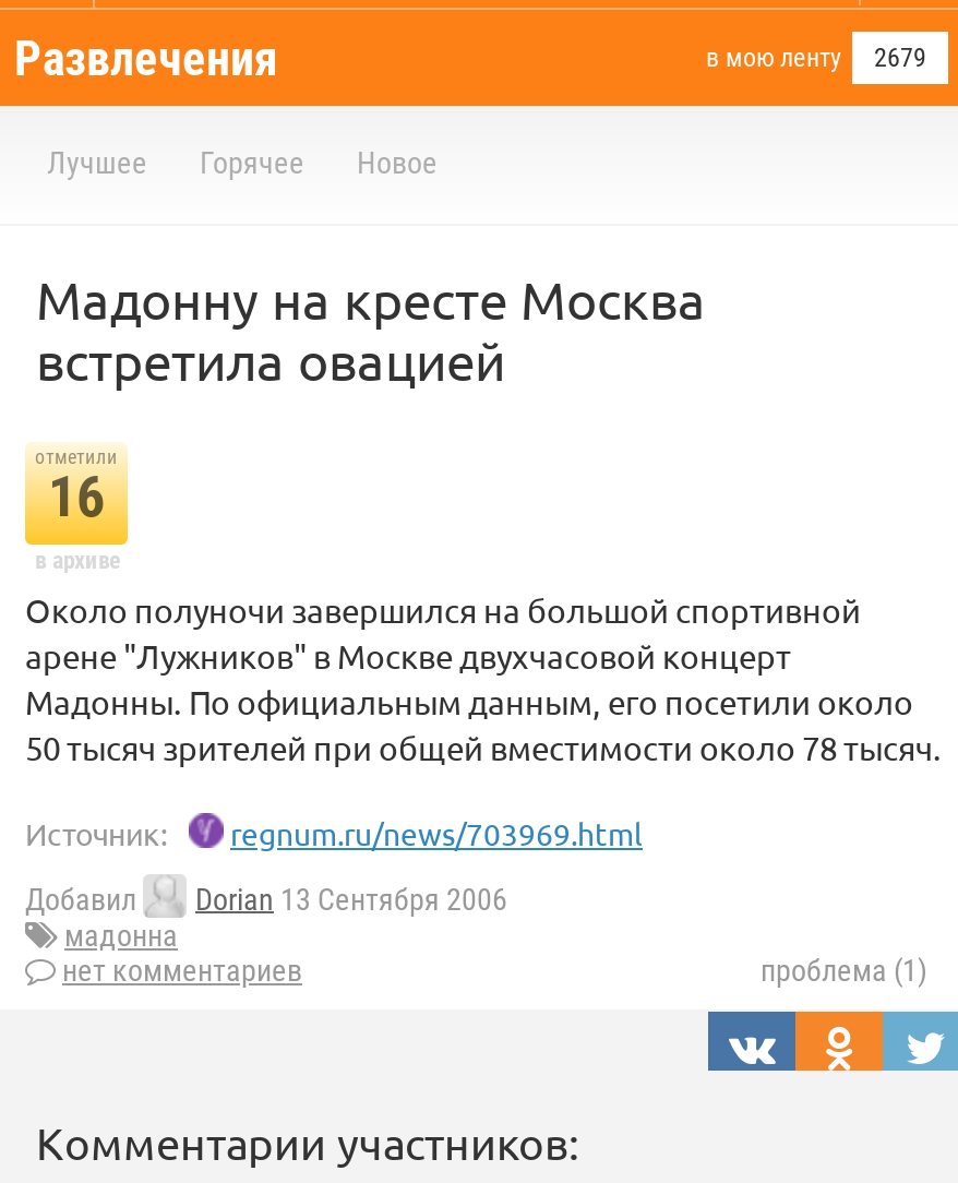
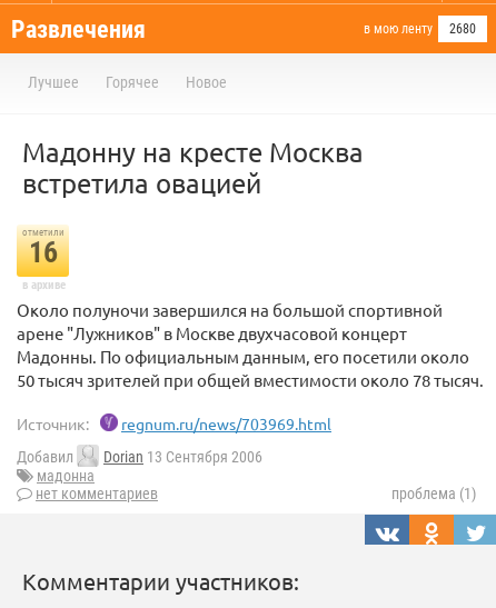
[706,43,926,73] в мою ленту 2679 -> [364,21,476,37] в мою ленту 2680

